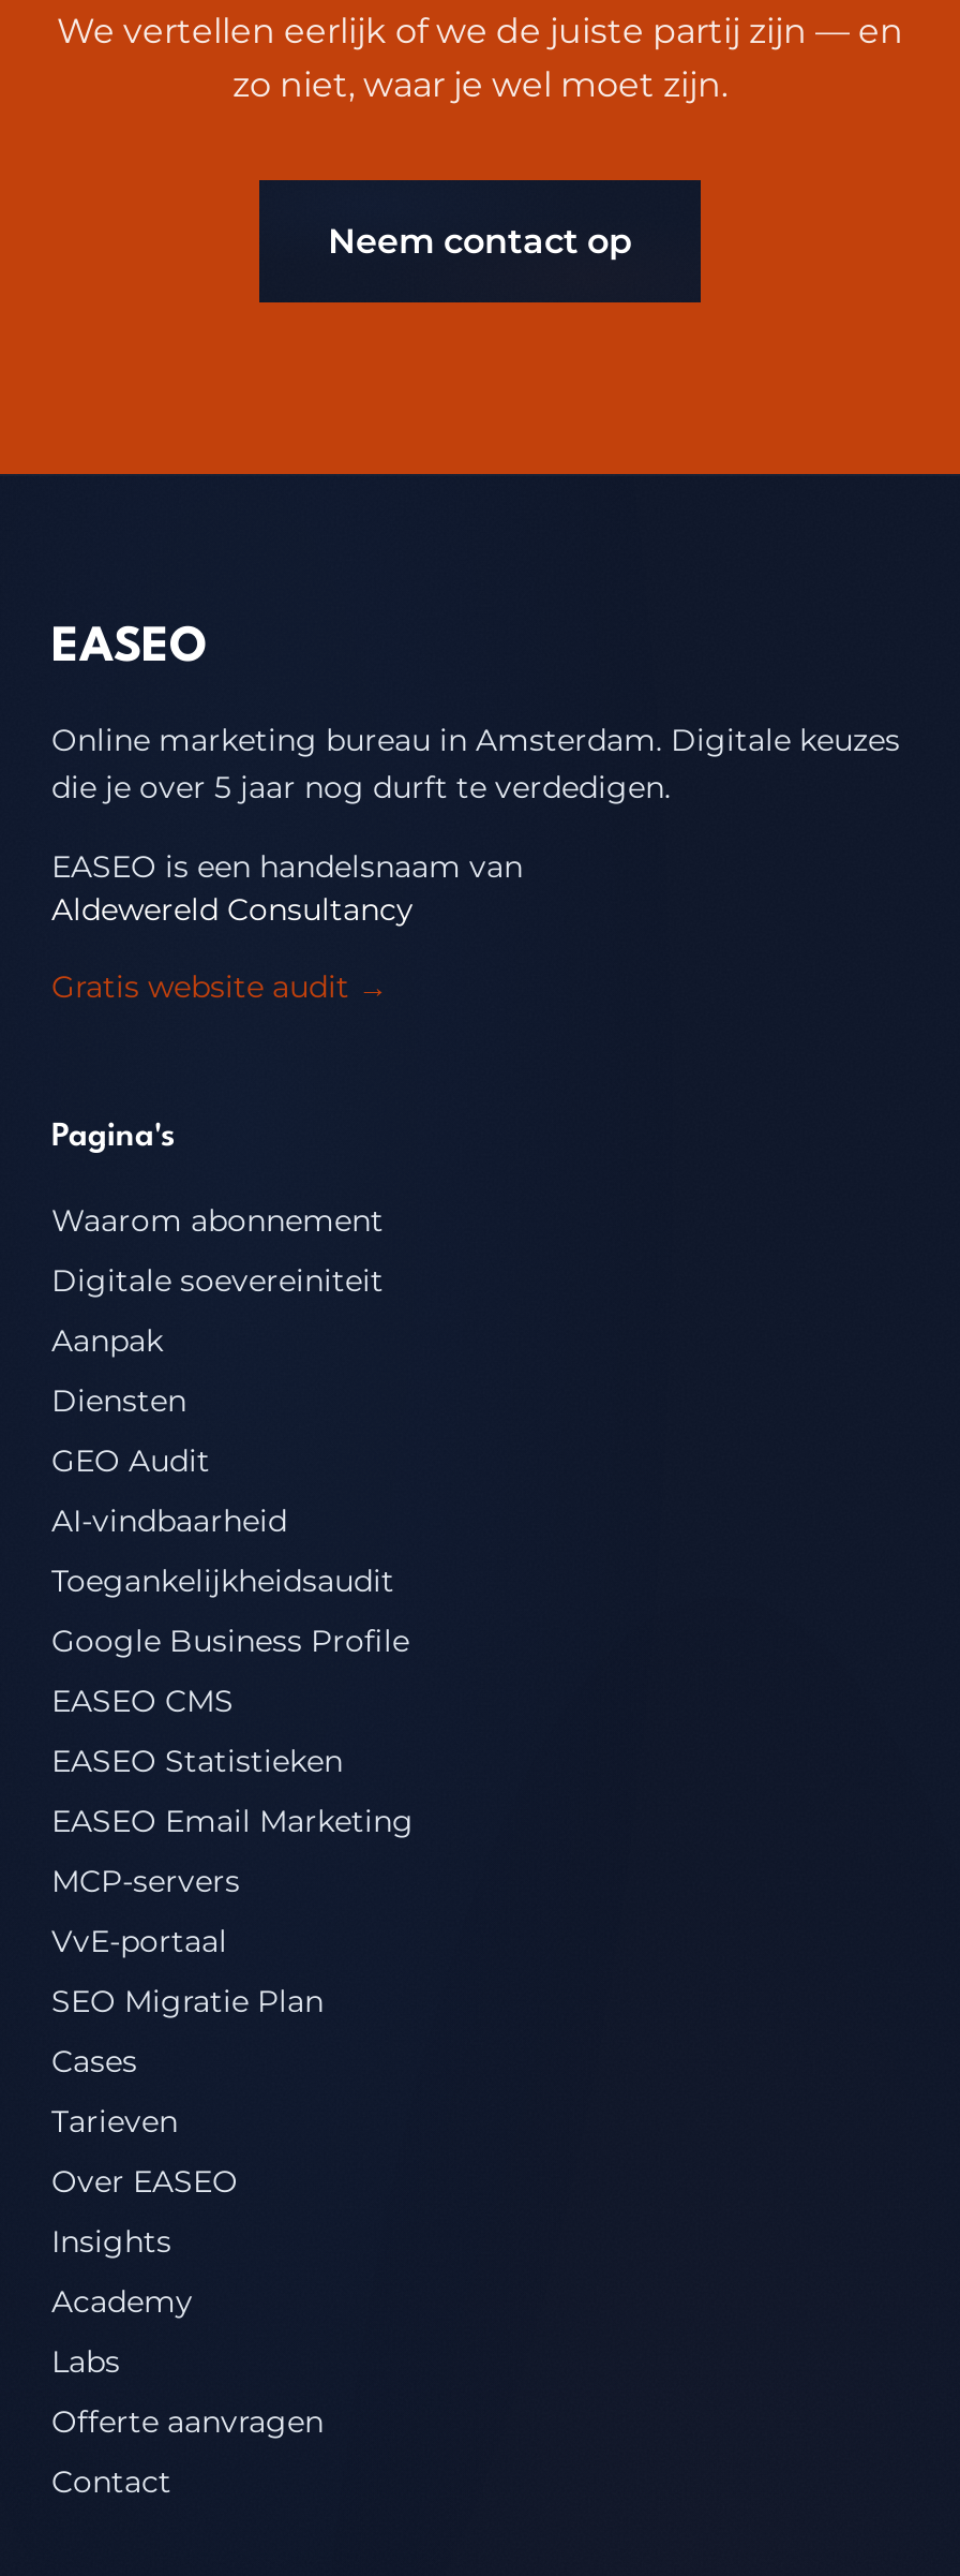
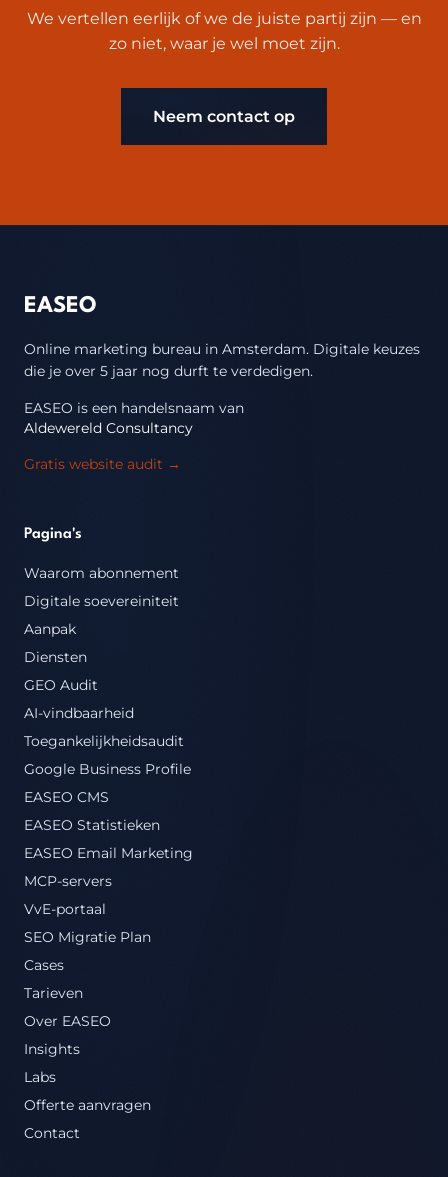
[51,2282,193,2321] Academy -> none

